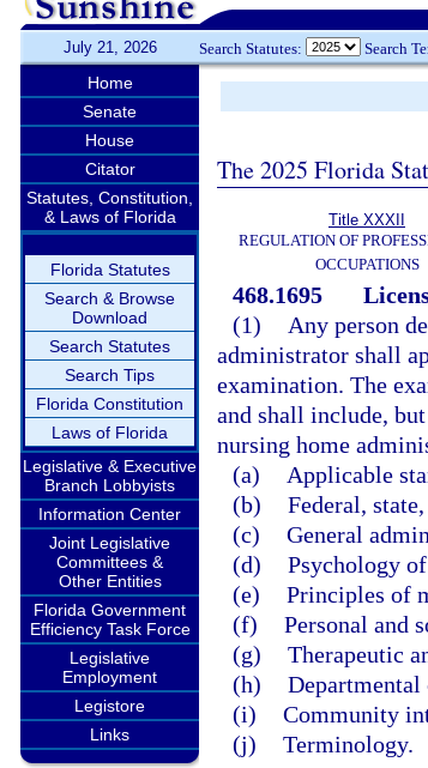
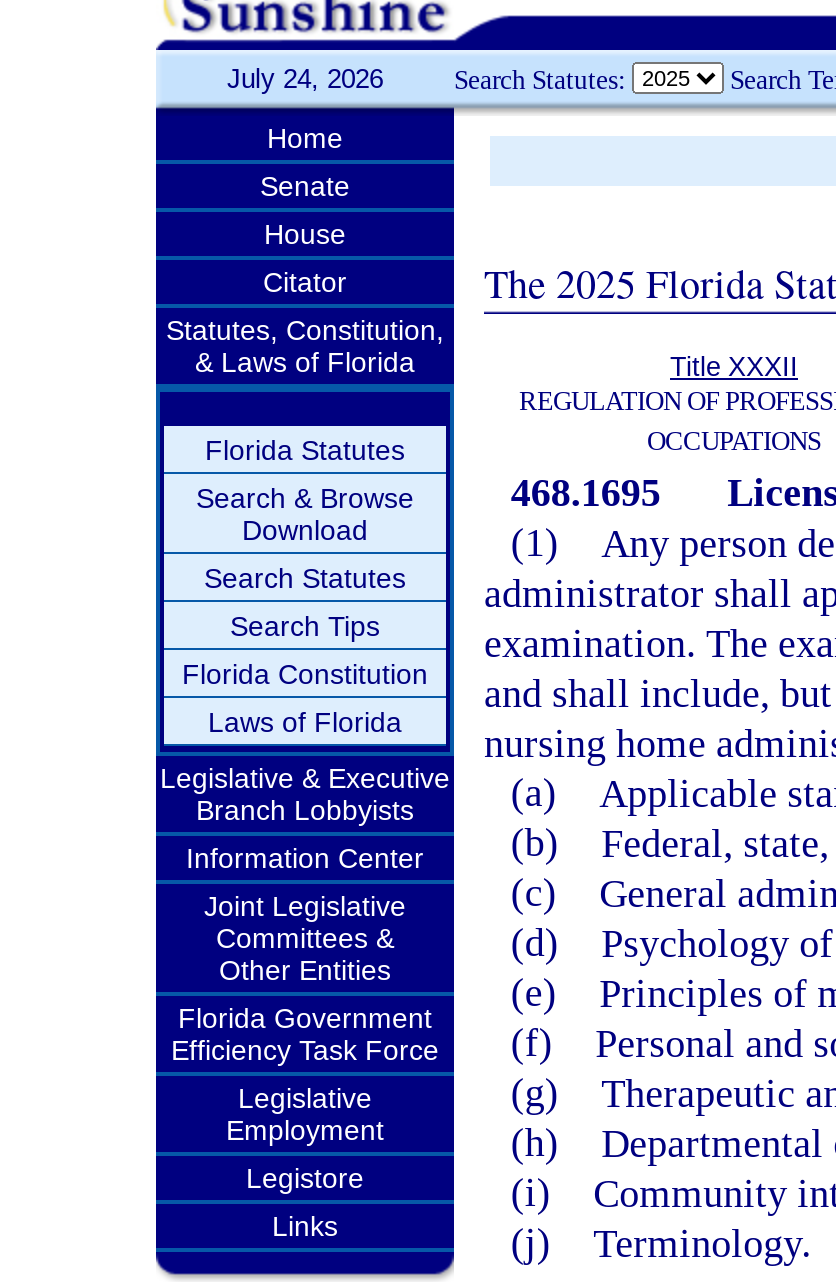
[63,38,156,56] July 21, 2026 -> [227,64,383,94] July 24, 2026

